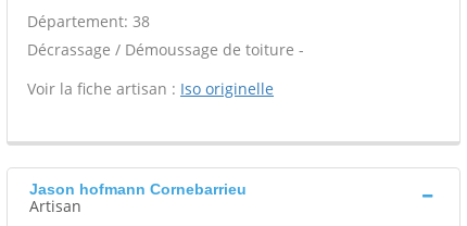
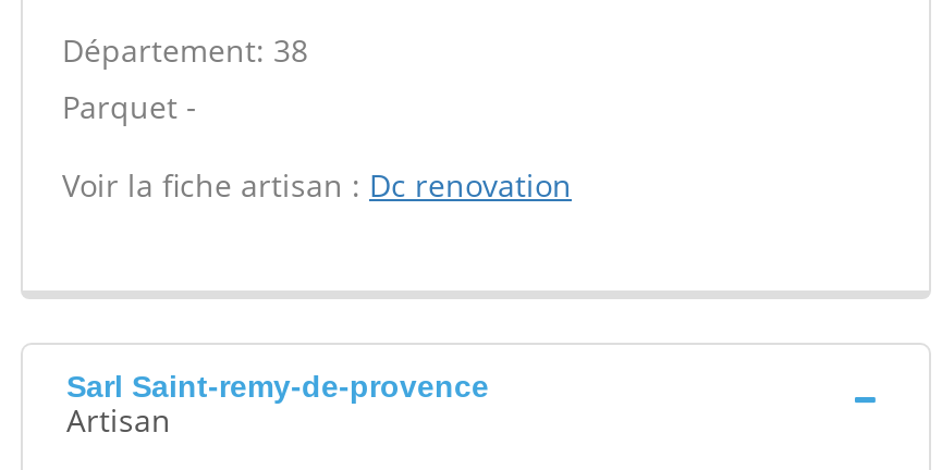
[27,39,304,60] Décrassage / Démoussage de toiture - -> [62,86,197,127] Parquet -
[27,78,274,99] Voir la fiche artisan : Iso originelle -> [62,164,572,206] Voir la fiche artisan : Dc renovation
[29,180,247,198] Jason hofmann Cornebarrieu -> [66,369,489,404] Sarl Saint-remy-de-provence

